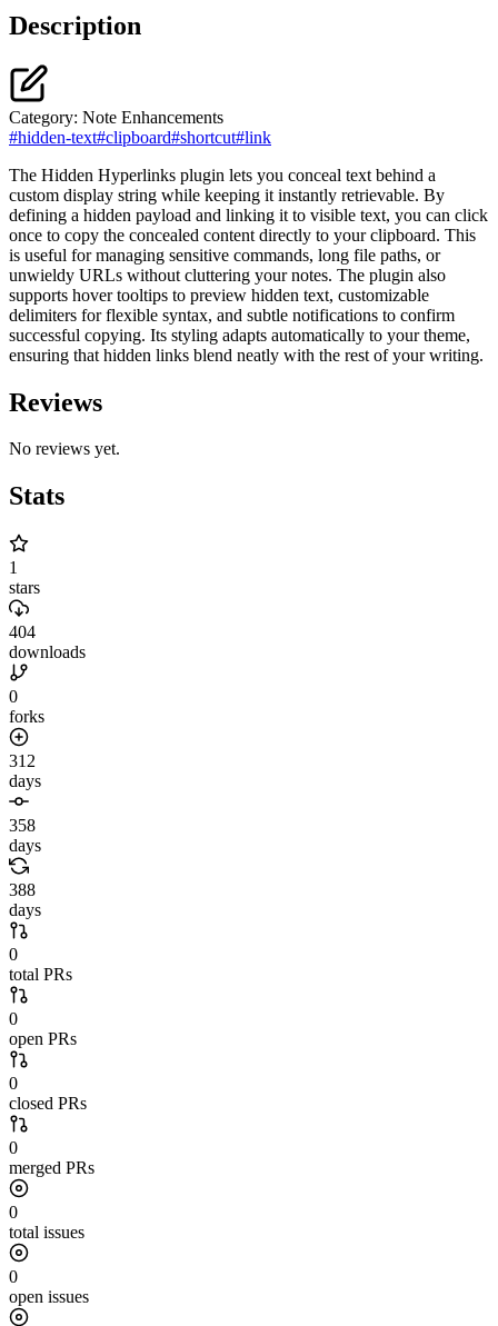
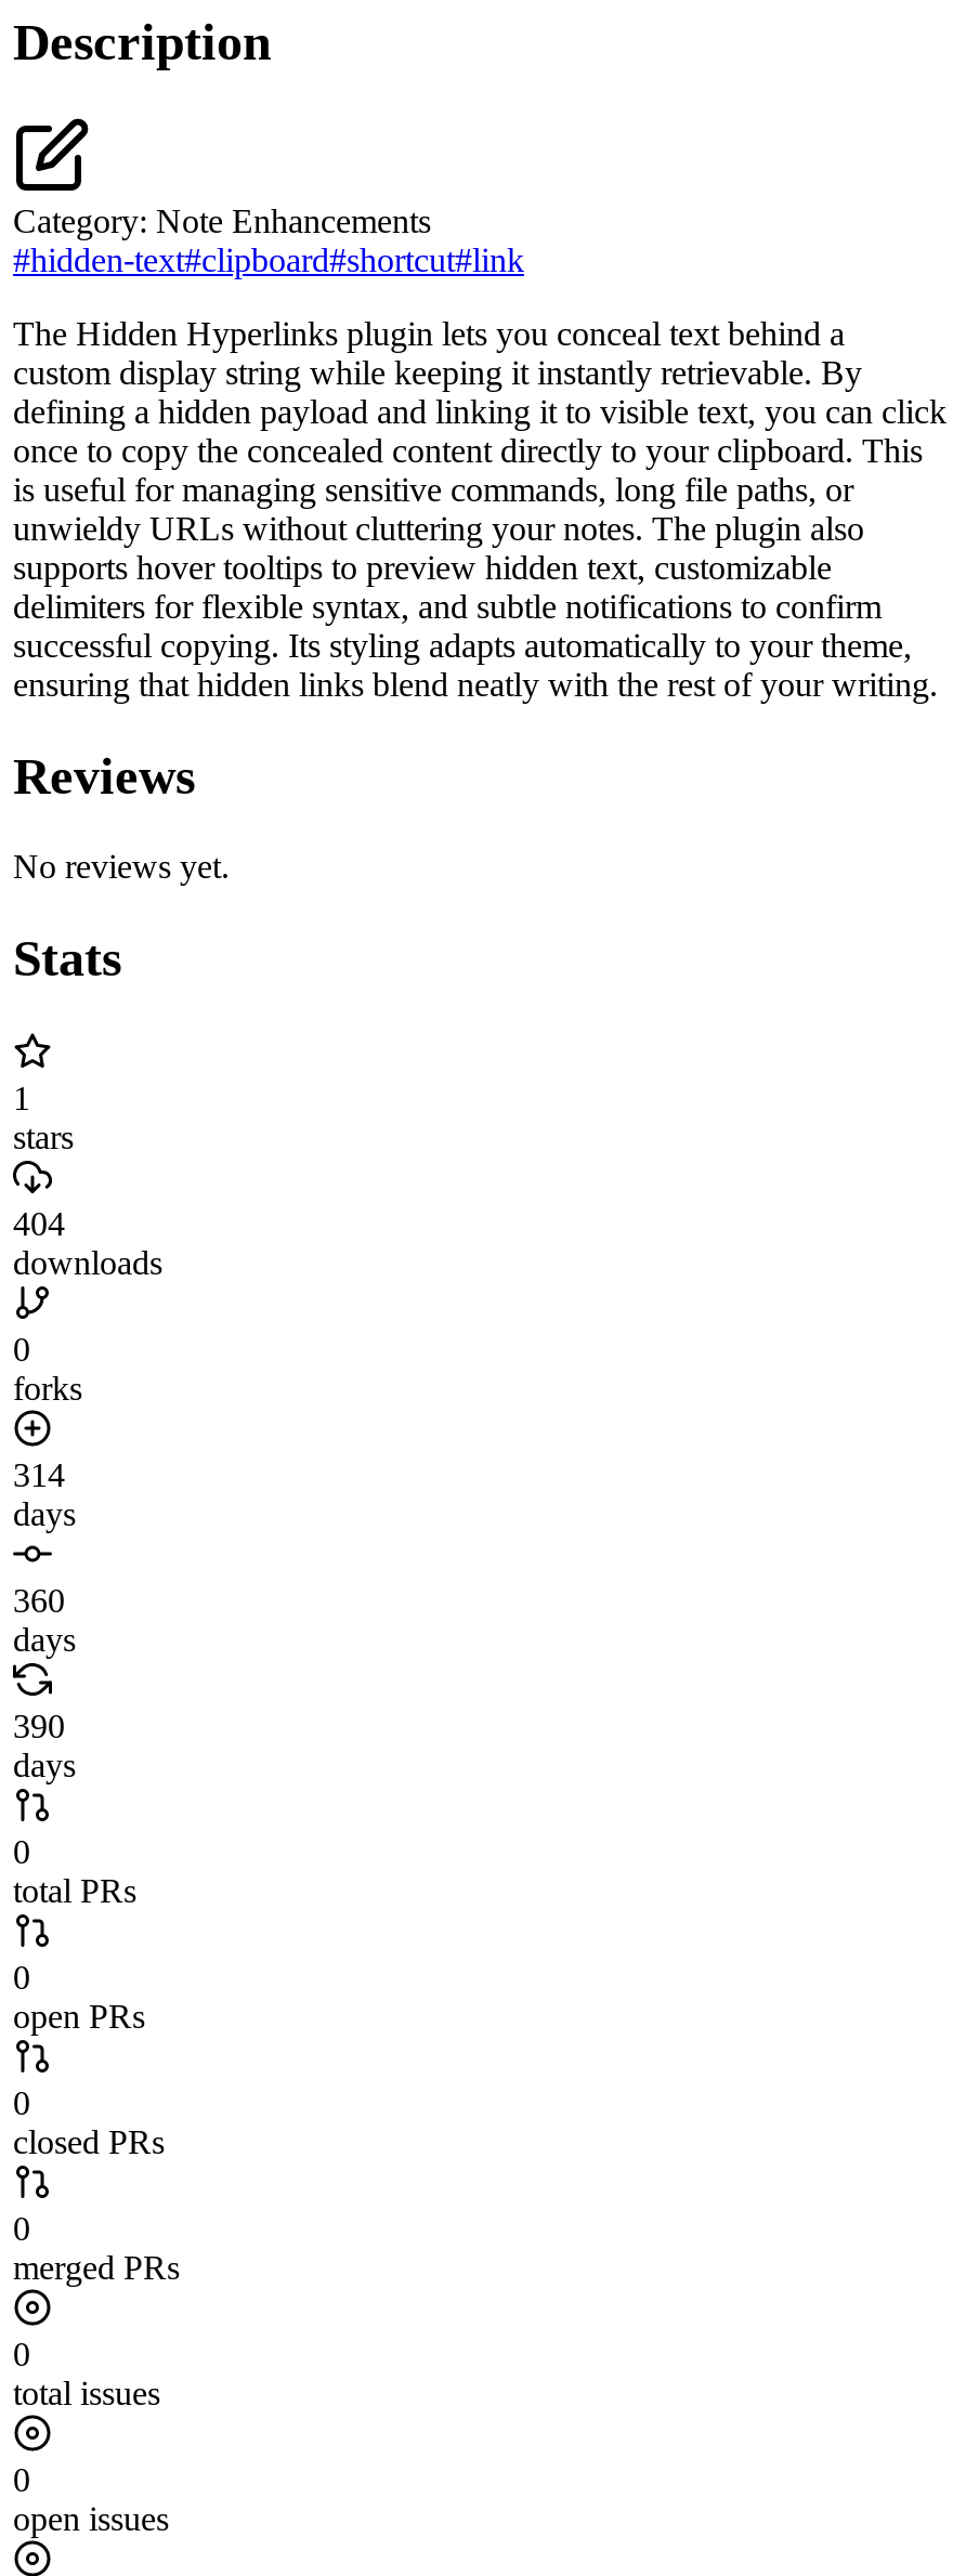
[9,752,36,770] 312 -> [13,1457,65,1494] 314
[9,816,36,835] 358 -> [13,1582,65,1619] 360
[9,881,36,899] 388 -> [13,1708,65,1745] 390

